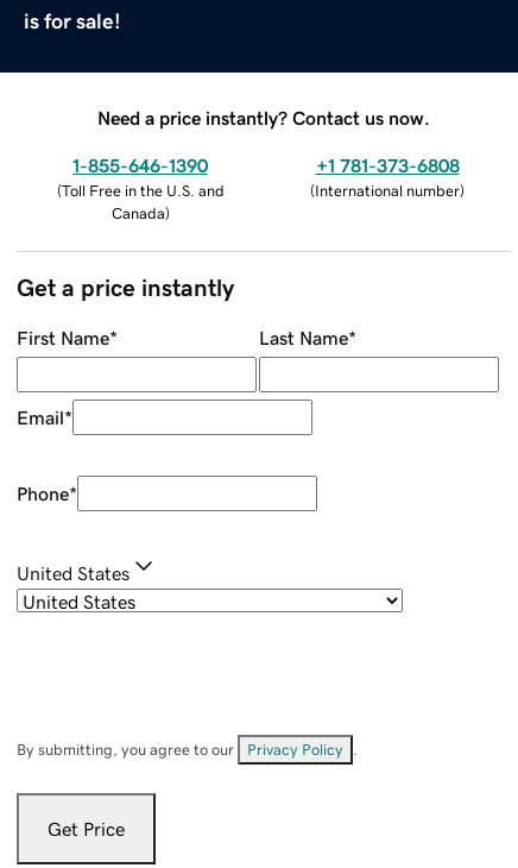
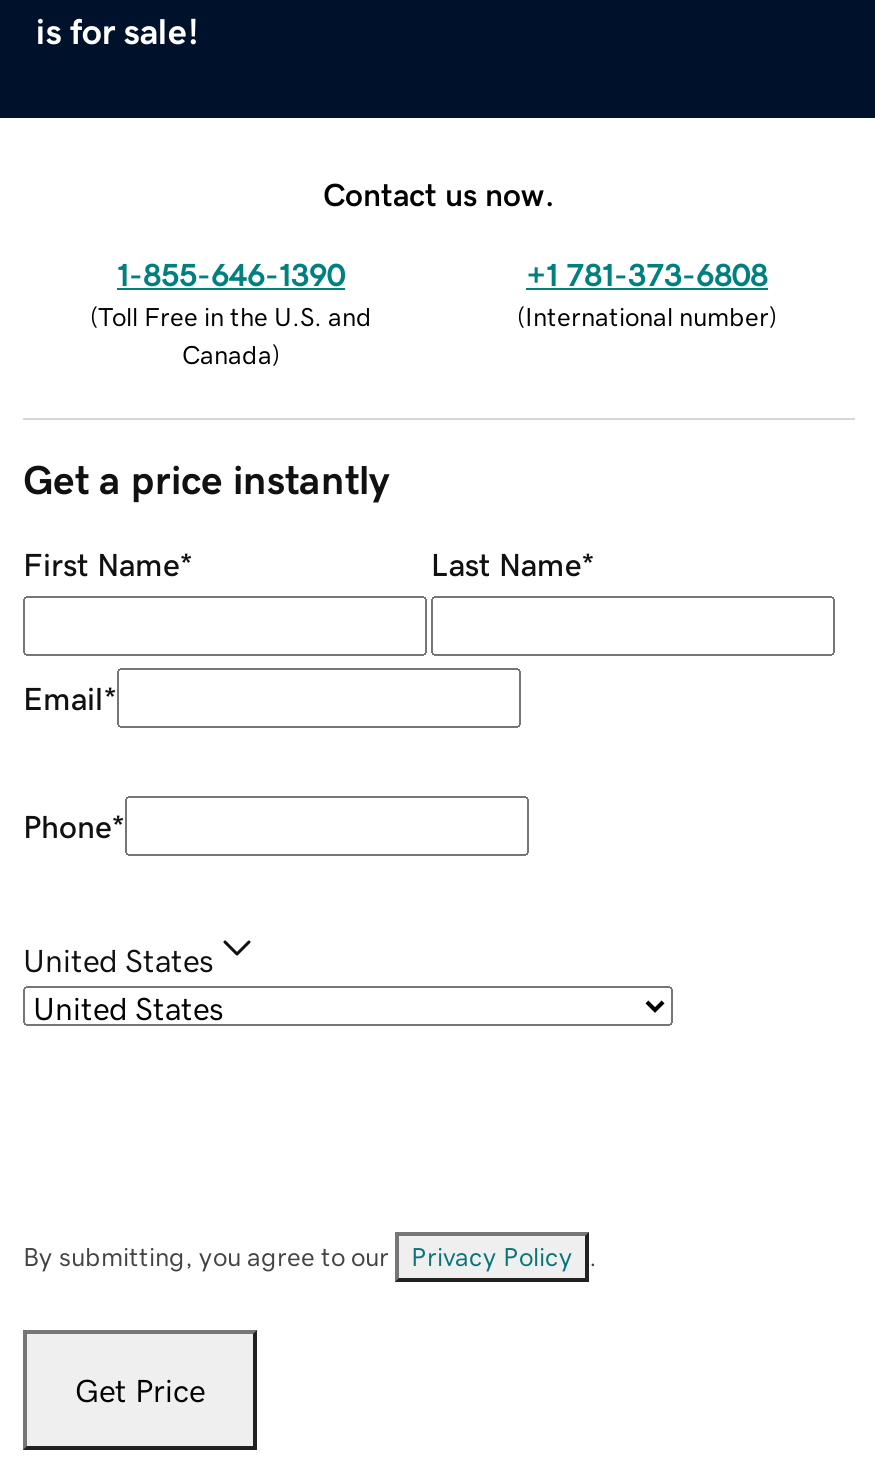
[97,108,430,127] Need a price instantly? Contact us now. -> [323,177,555,209] Contact us now.

